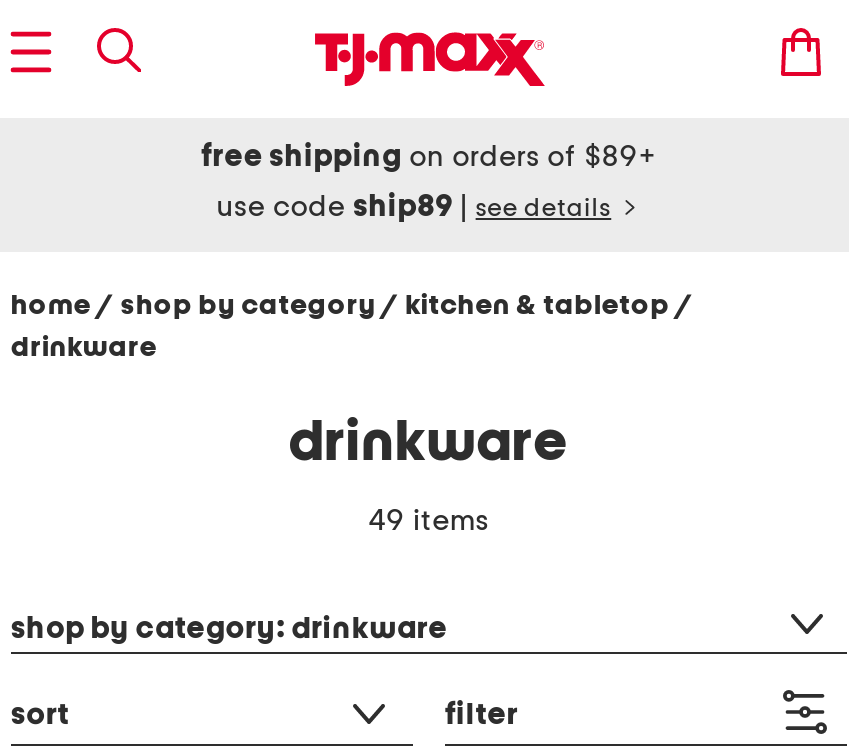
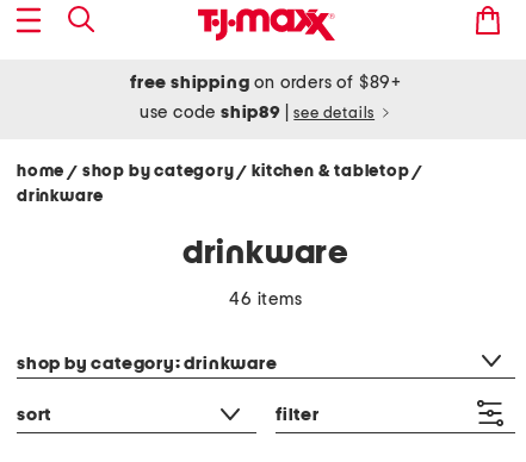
[369,506,489,536] 49 items -> [229,291,303,308] 46 items

